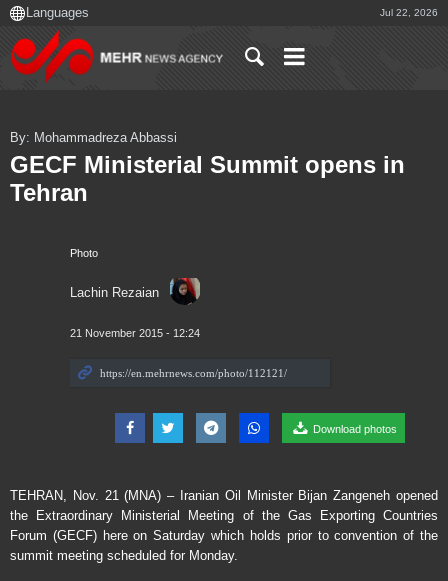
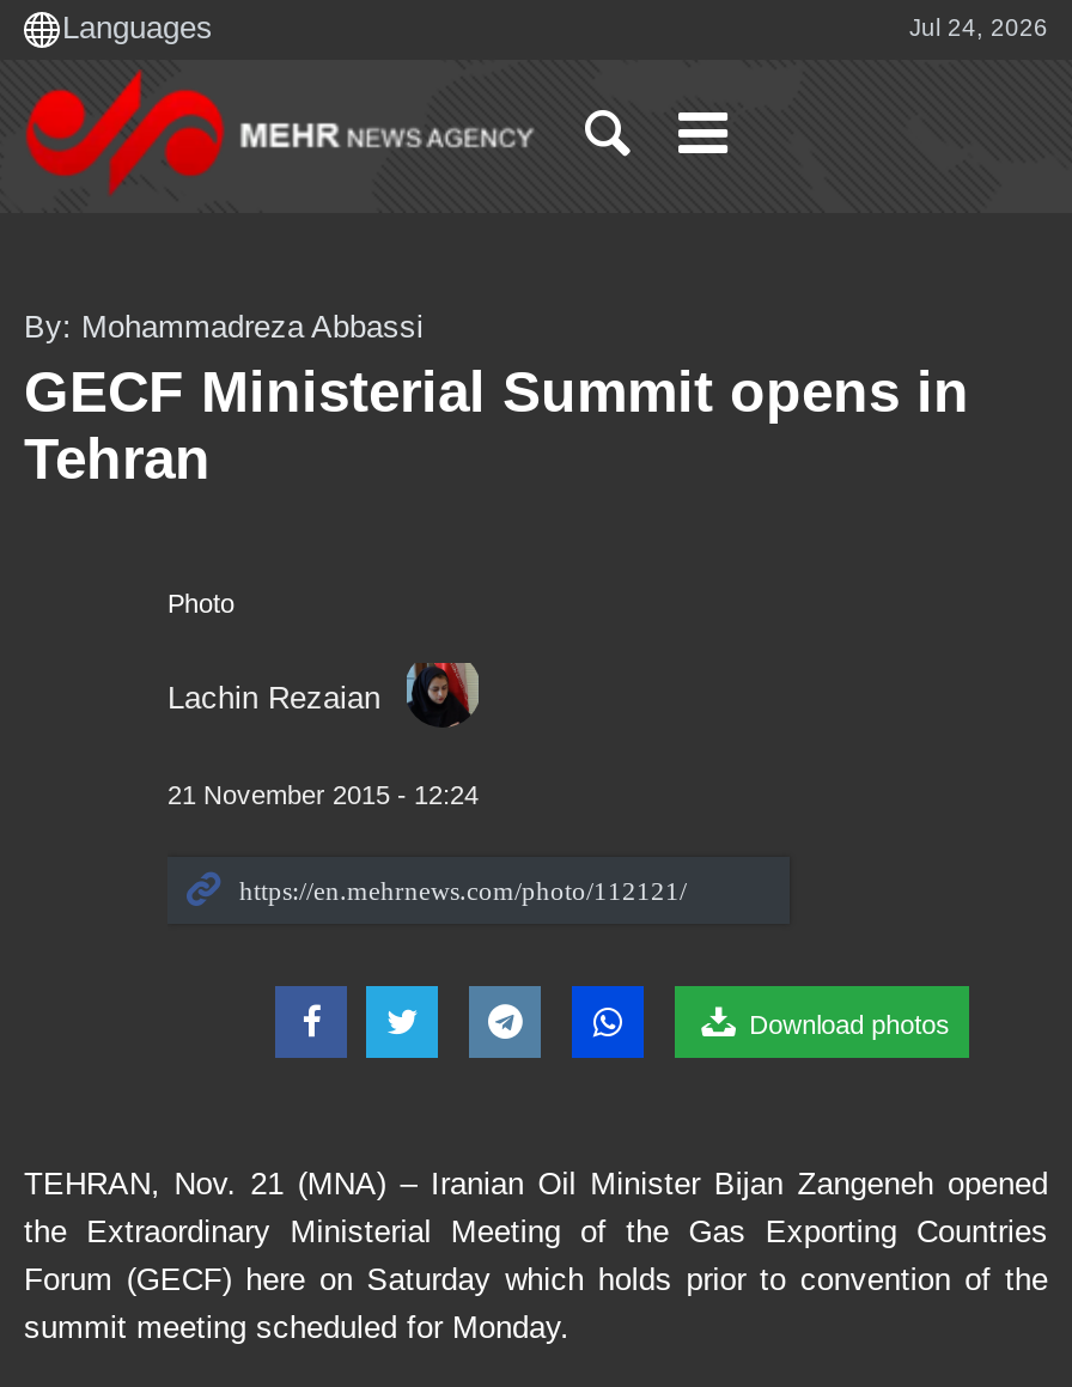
[380,7,438,18] Jul 22, 2026 -> [909,14,1048,41] Jul 24, 2026

